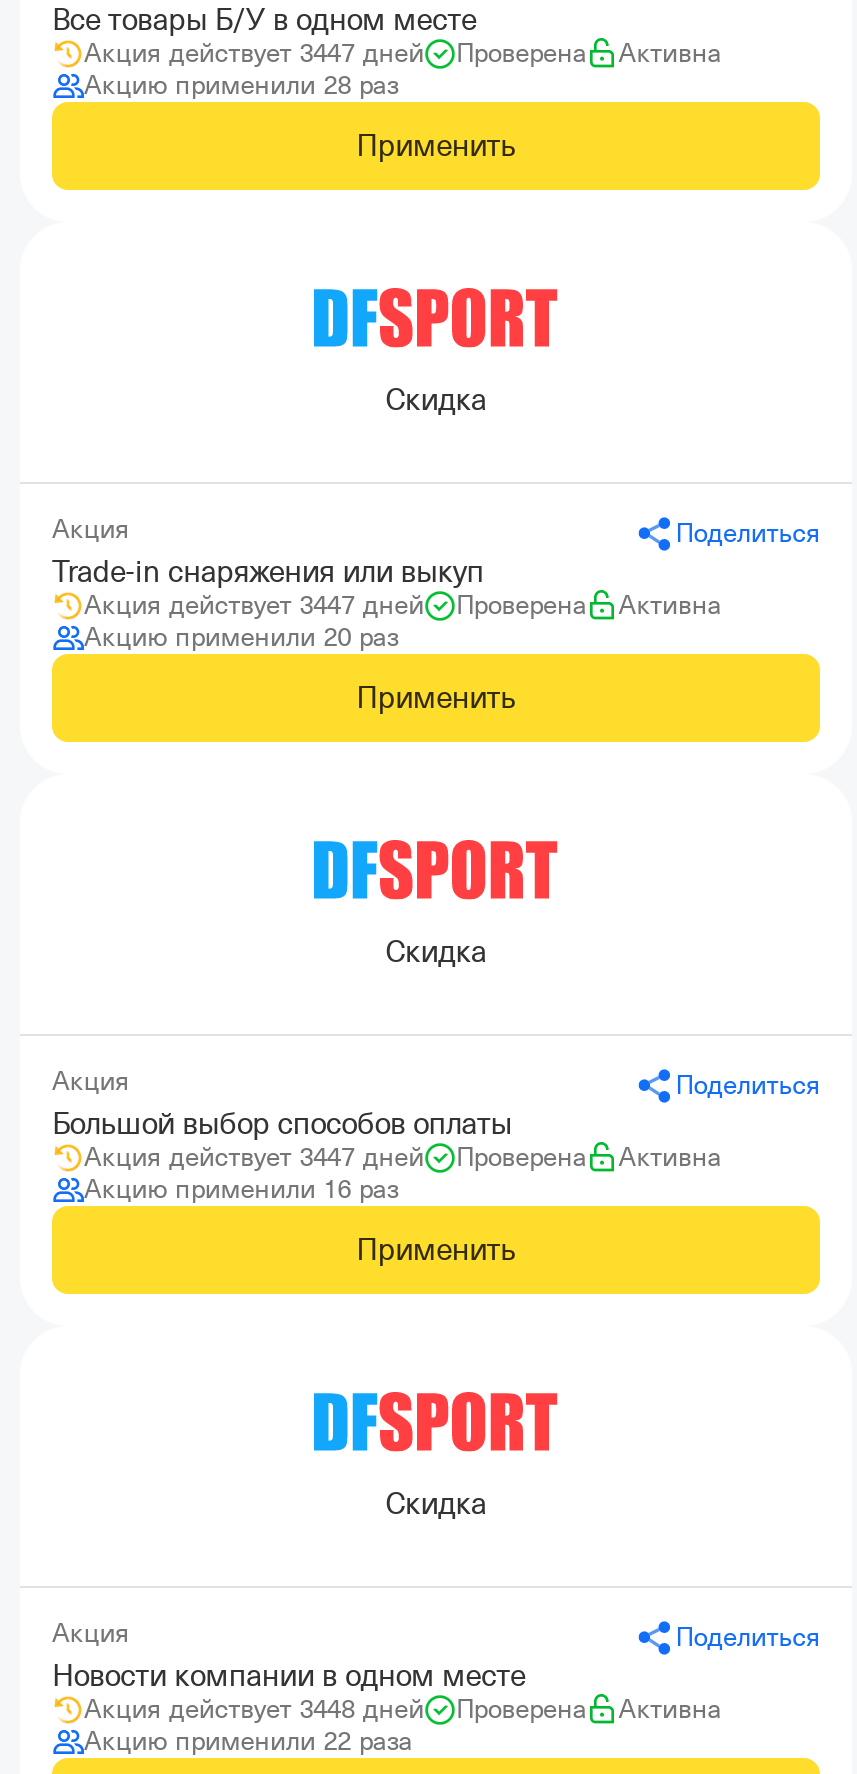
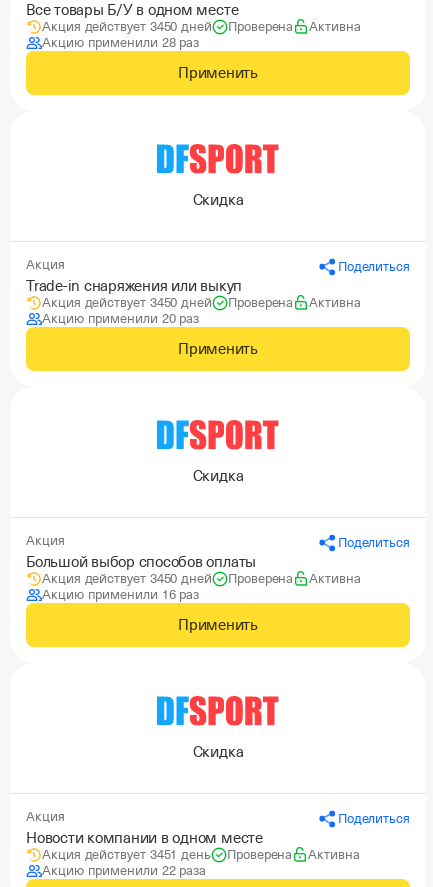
[84,38,424,68] Акция действует 3447 дней -> [42,19,212,34] Акция действует 3450 дней
[84,590,424,620] Акция действует 3447 дней -> [42,295,212,310] Акция действует 3450 дней
[84,1142,424,1172] Акция действует 3447 дней -> [42,571,212,586] Акция действует 3450 дней
[84,1694,424,1724] Акция действует 3448 дней -> [42,847,211,862] Акция действует 3451 день

